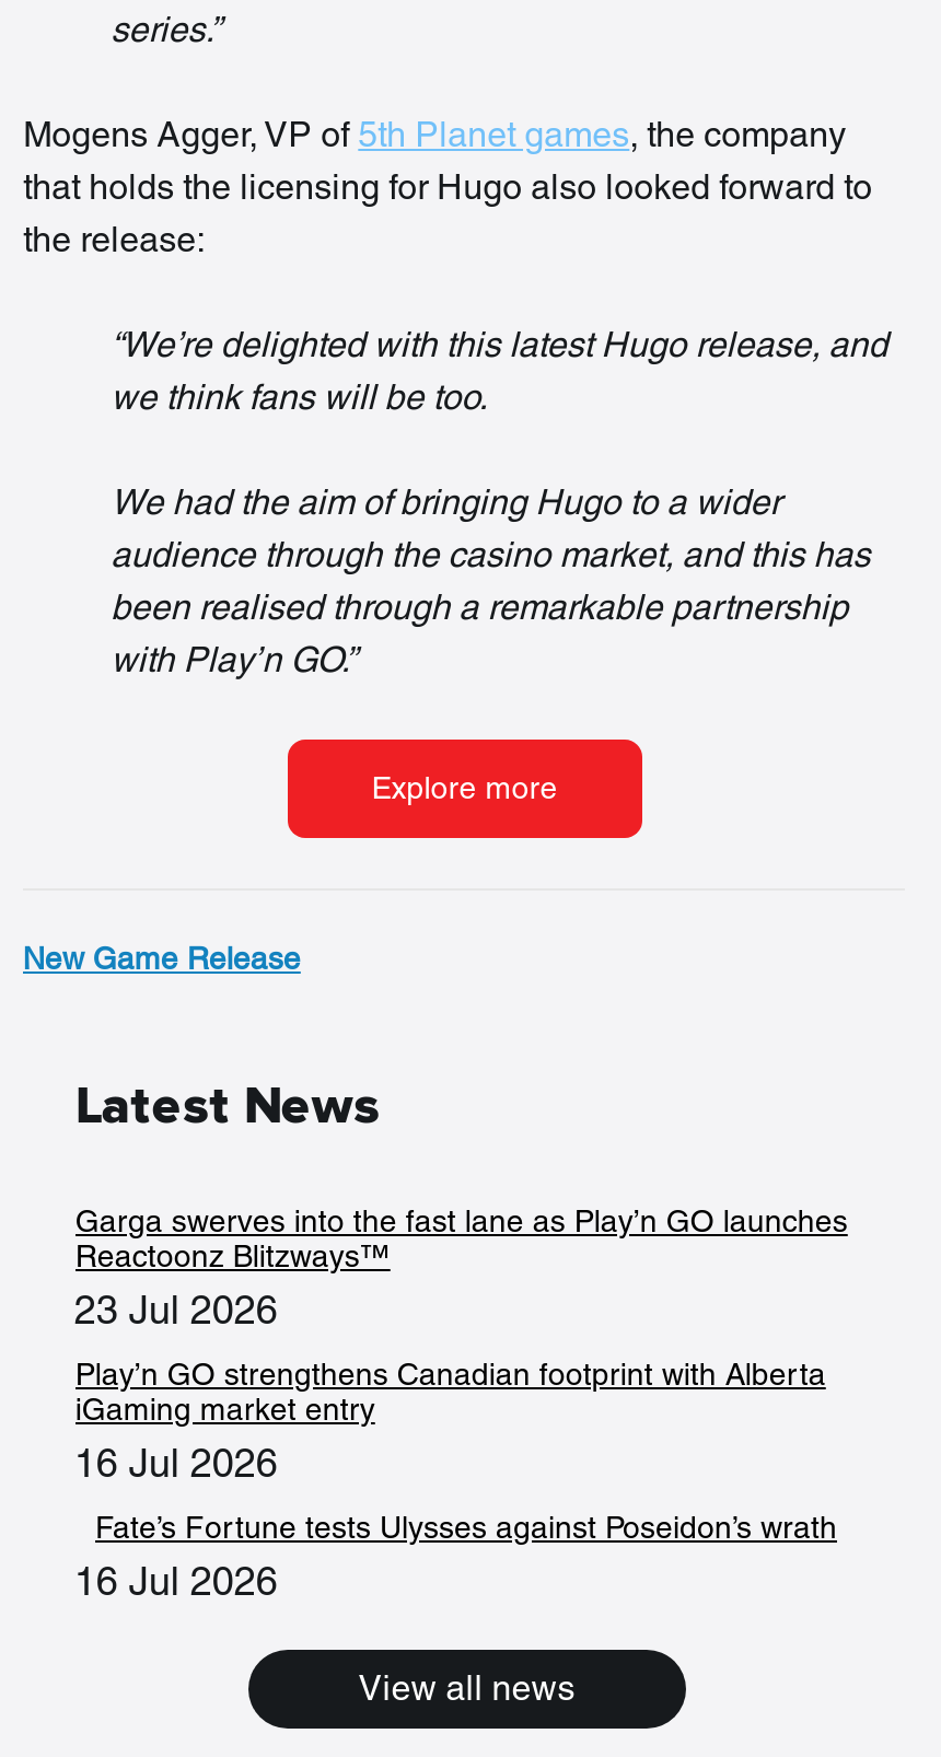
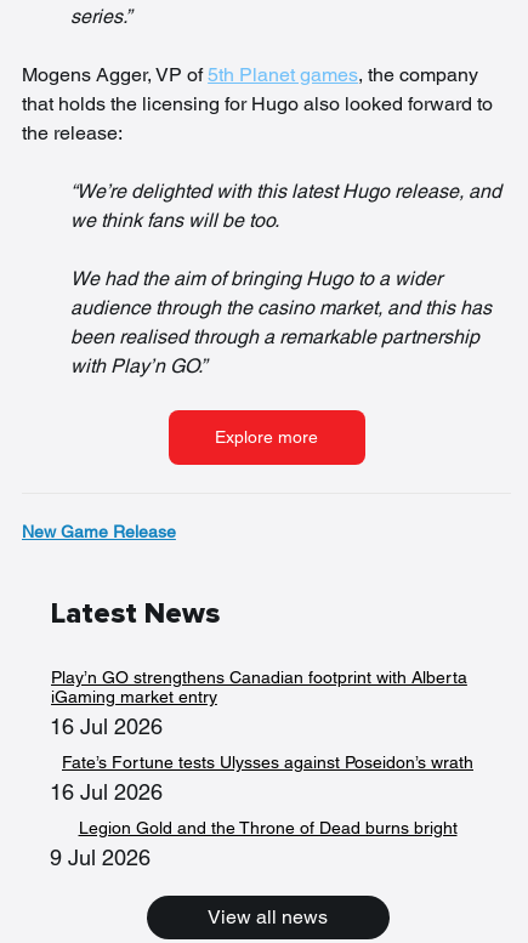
[74,1204,848,1333] Garga swerves into the fast lane as Play’n GO launches | Reactoonz Blitzways™ | 23 Jul 2026 -> none
moved [74,1357,837,1604] -> [50,668,473,805]: Play’n GO strengthens Canadian footprint with Alberta | iGaming market entry | 16 Jul 2026 | Fate’s Fortune tests Ulysses against Poseidon’s wrath | 16 Jul 2026
none -> [50,818,457,870] Legion Gold and the Throne of Dead burns bright | 9 Jul 2026

